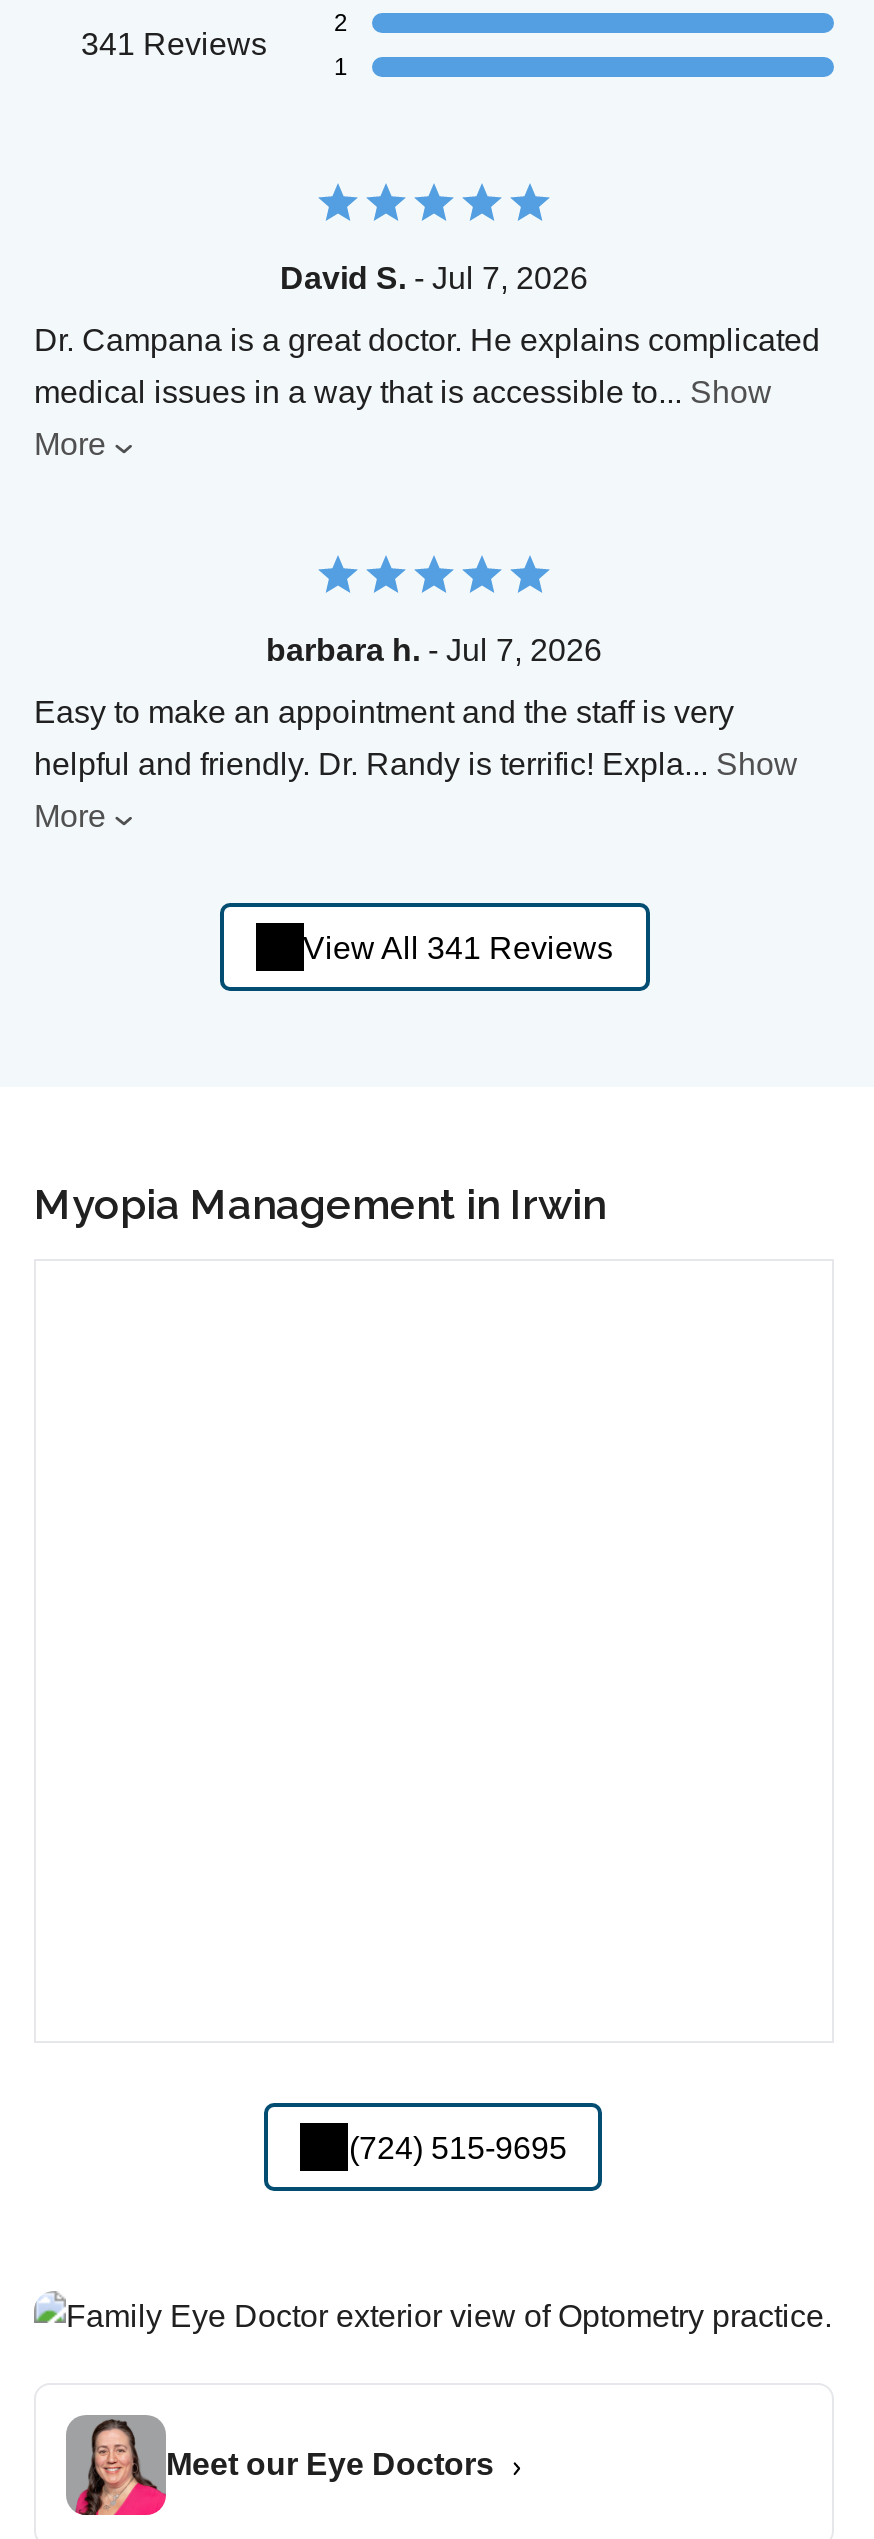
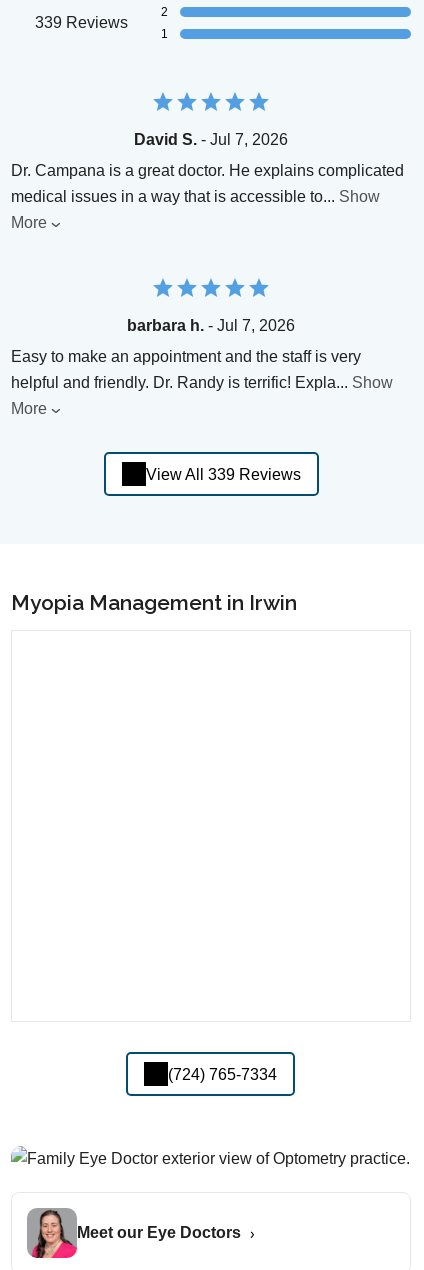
[81,27,267,61] 341 Reviews -> [34,14,127,31] 339 Reviews
[303,930,613,964] View All 341 Reviews -> [145,466,300,483] View All 339 Reviews
[349,2130,567,2164] (724) 515-9695 -> [168,1066,277,1083] (724) 765-7334

